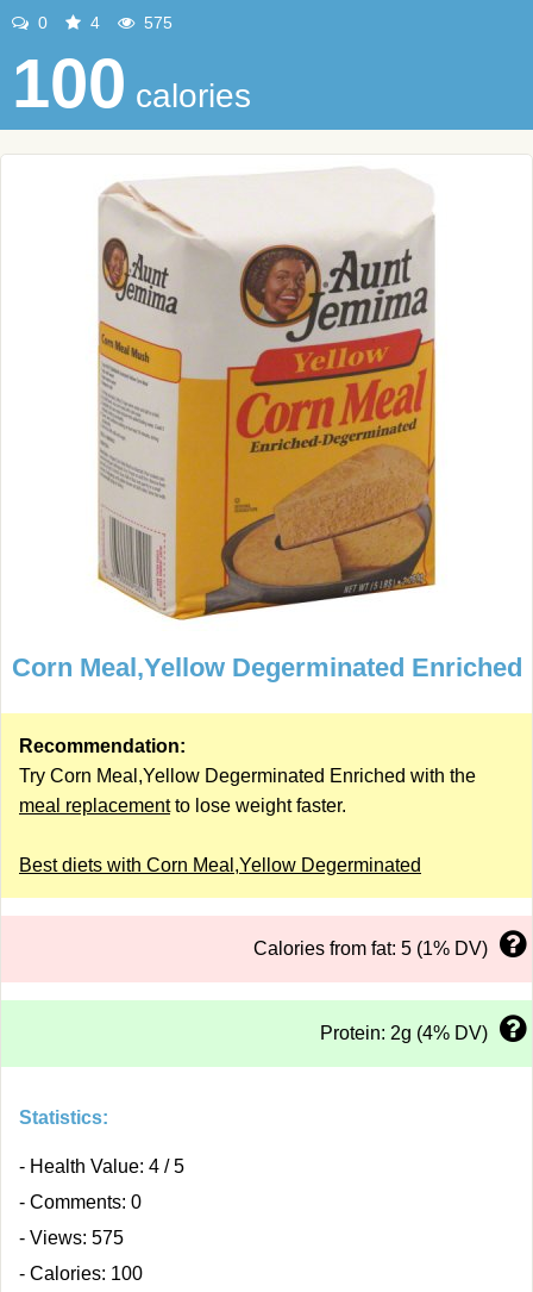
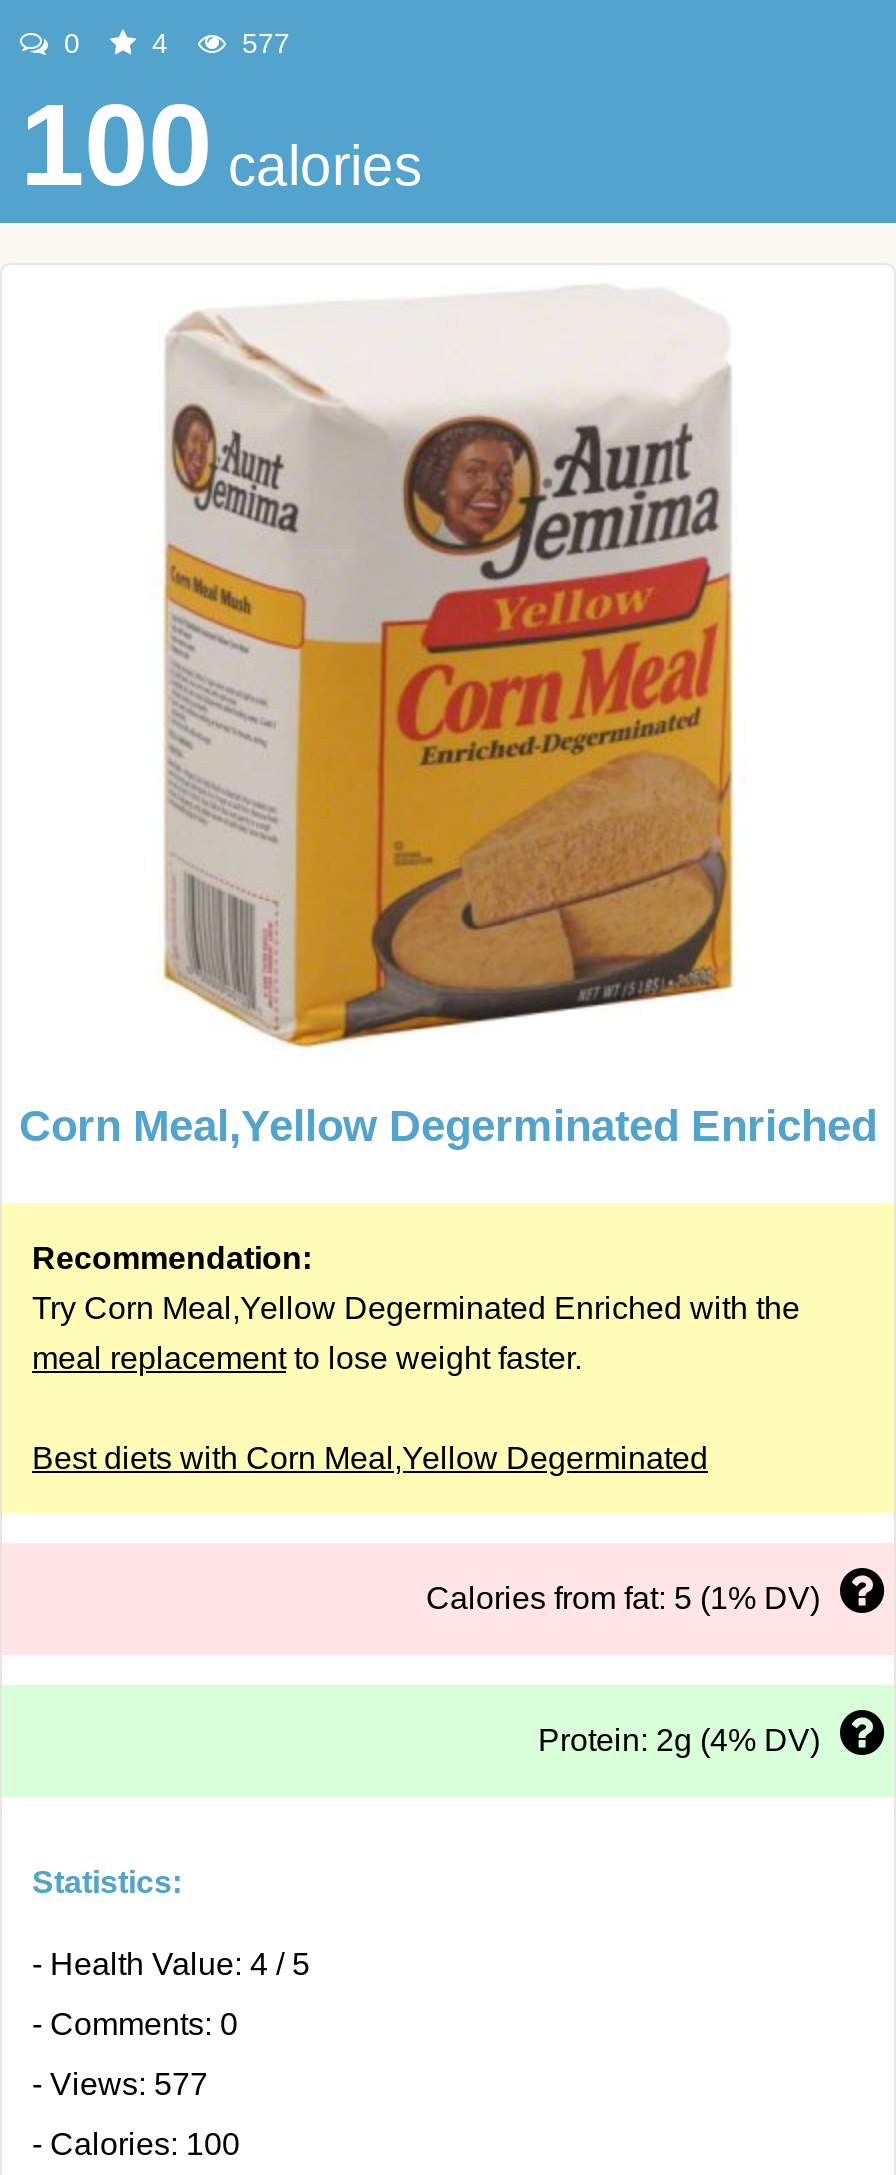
[139,13,173,32] 575 -> [234,27,290,59] 577
[19,1228,124,1248] - Views: 575 -> [32,2067,208,2101] - Views: 577

